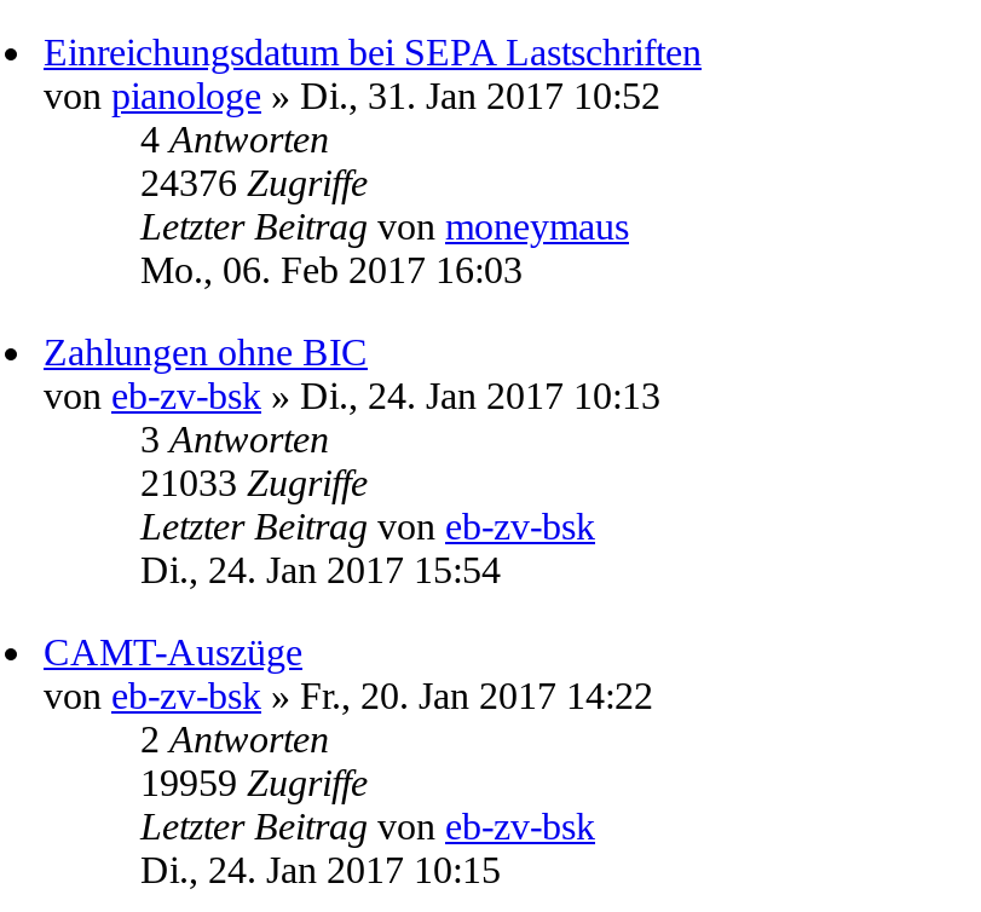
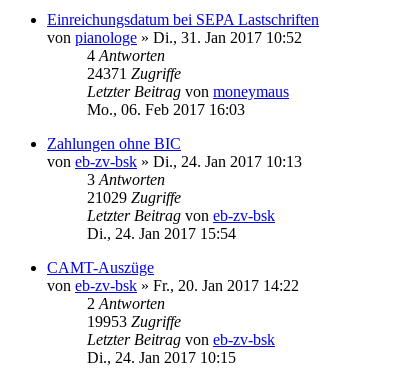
[140,162,368,203] 24376 Zugriffe -> [87,65,181,82] 24371 Zugriffe
[140,462,368,503] 21033 Zugriffe -> [87,189,181,206] 21029 Zugriffe
[140,762,368,803] 19959 Zugriffe -> [87,313,181,330] 19953 Zugriffe

